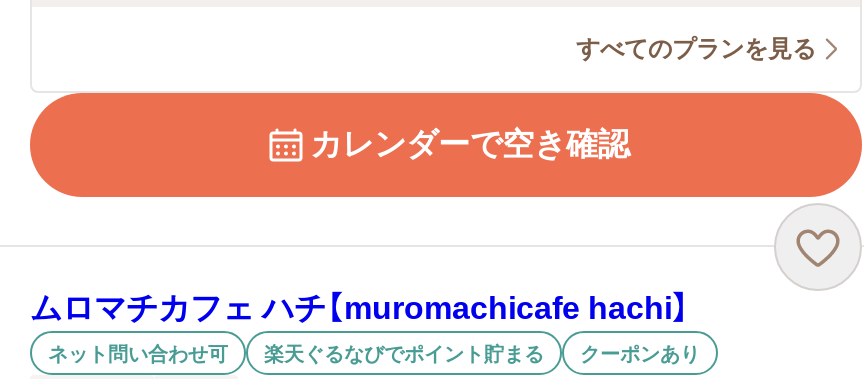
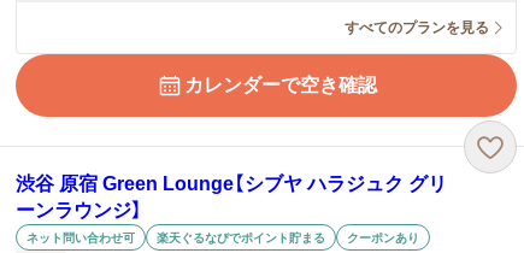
[30,291,690,325] ムロマチカフェ ハチ【muromachicafe hachi】 -> [16,173,447,220] 渋谷 原宿 Green Lounge【シブヤ ハラジュク グリ | ーンラウンジ】

